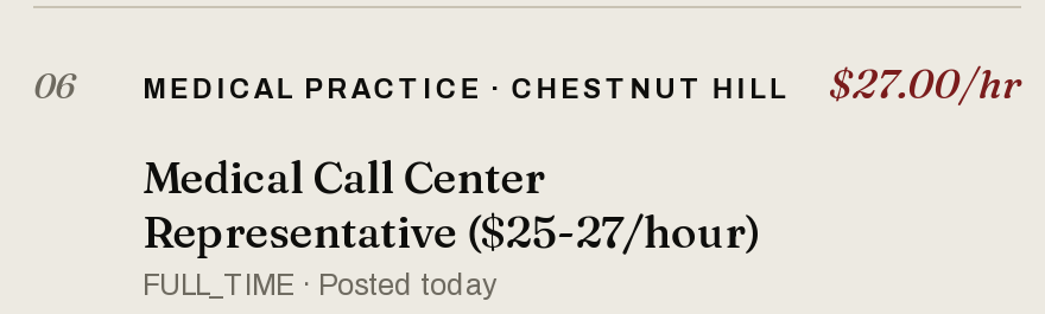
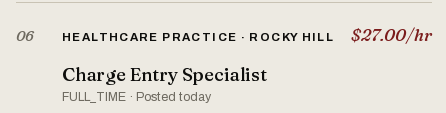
[142,75,789,103] MEDICAL PRACTICE · CHESTNUT HILL -> [62,31,334,43] HEALTHCARE PRACTICE · ROCKY HILL
[142,151,760,260] Medical Call Center | Representative ($25-27/hour) -> [62,63,267,86] Charge Entry Specialist

